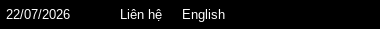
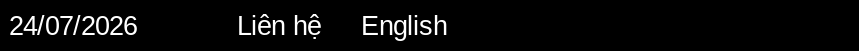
[6,7,70,22] 22/07/2026 -> [9,11,137,41] 24/07/2026

